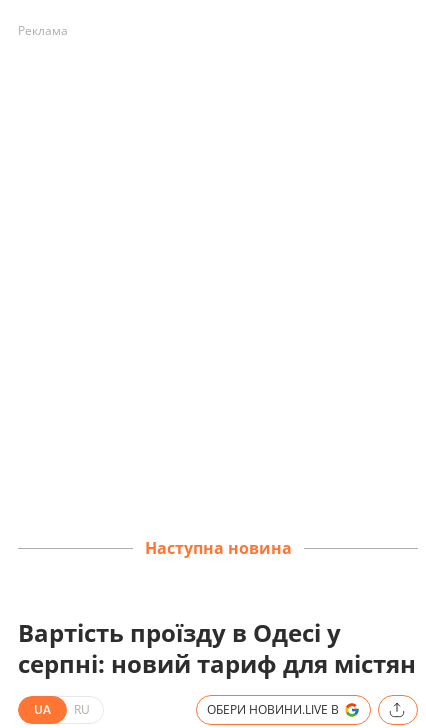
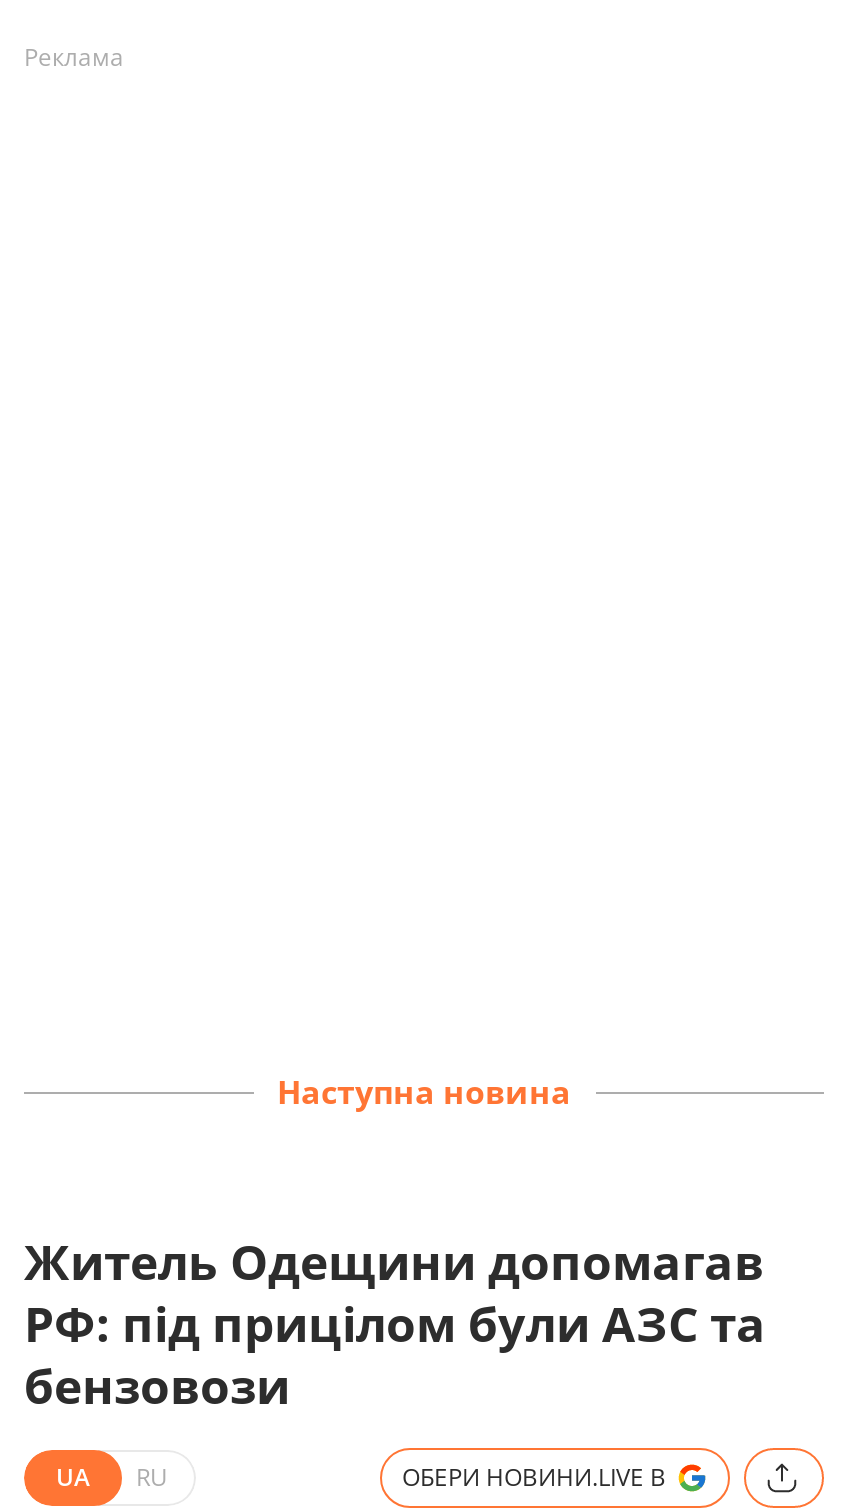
[18,616,416,680] Вартість проїзду в Одесі у | серпні: новий тариф для містян -> [24,1228,766,1418] Житель Одещини допомагав | РФ: під прицілом були АЗС та | бензовози

